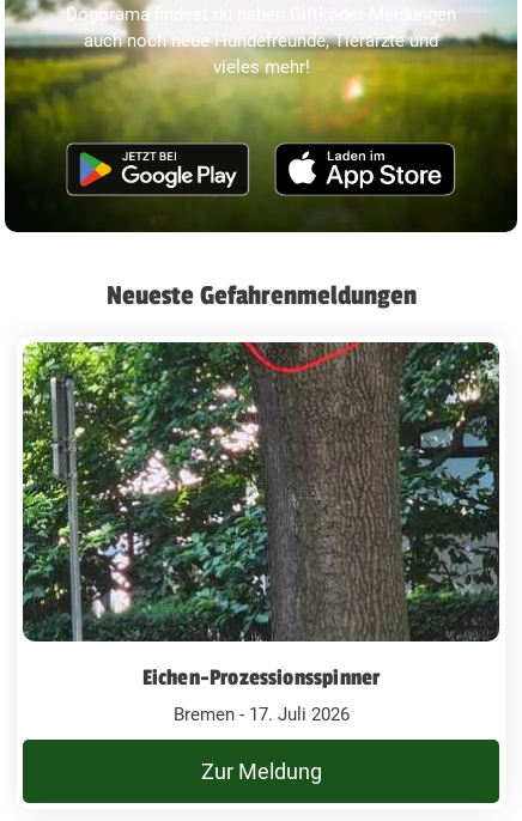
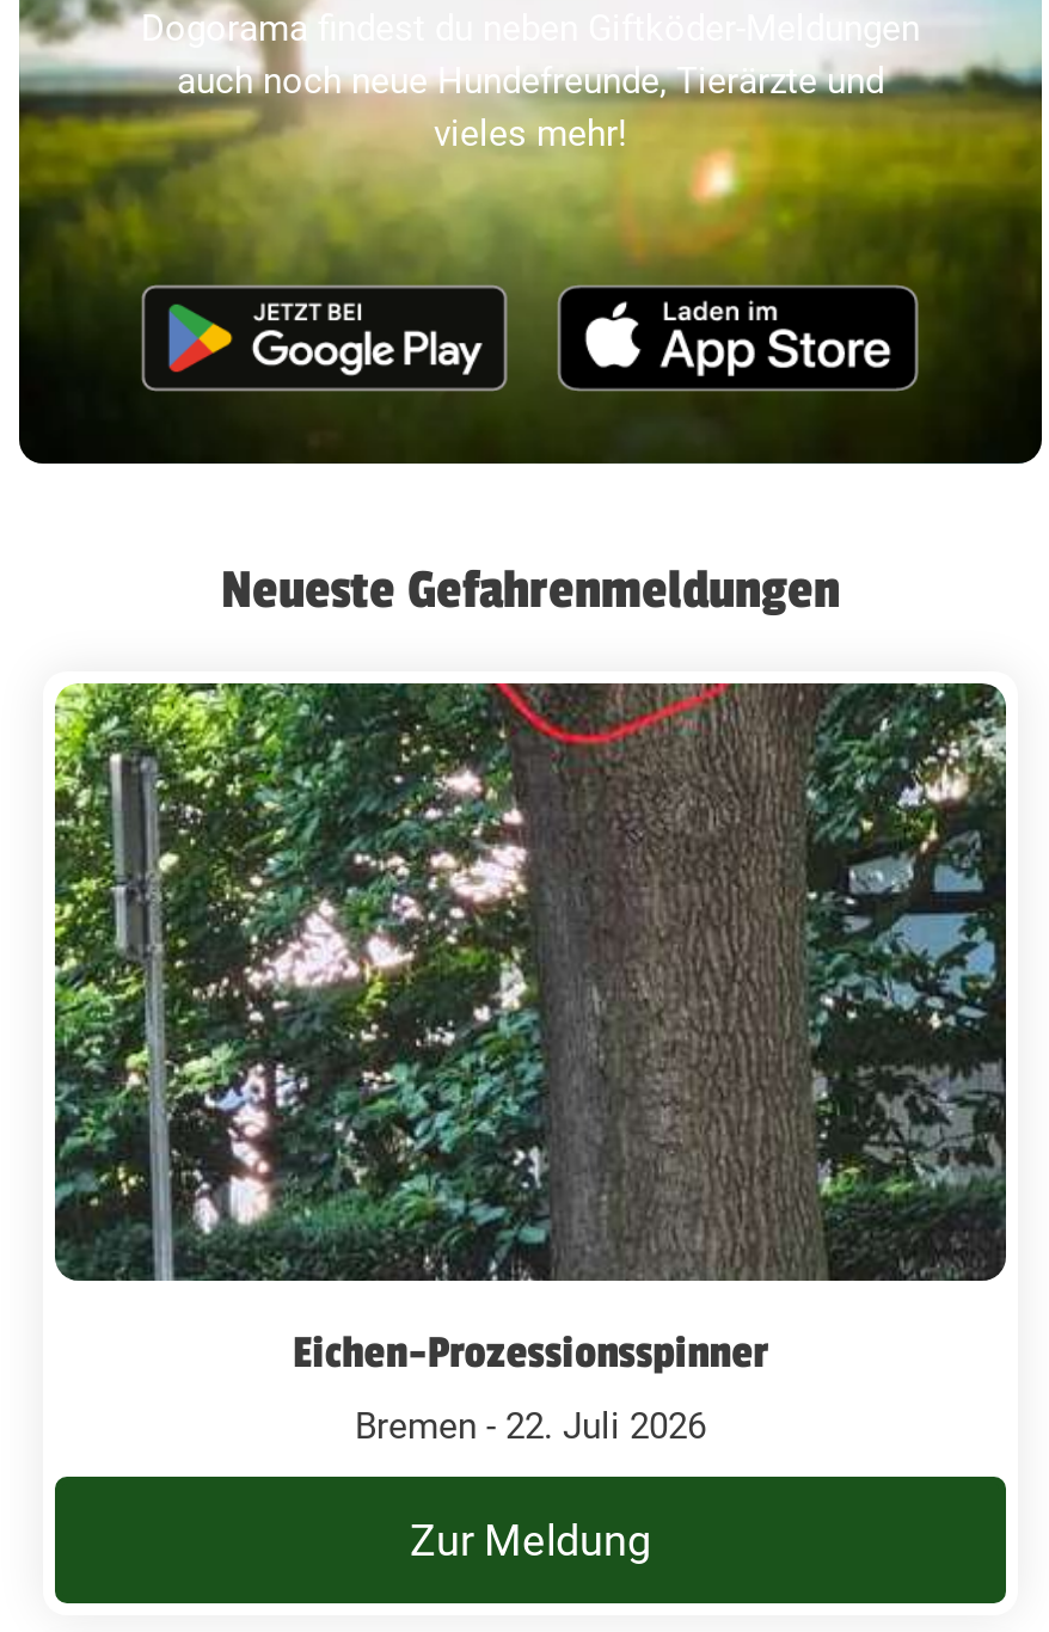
[173,703,349,725] Bremen - 17. Juli 2026 -> [355,1404,706,1447] Bremen - 22. Juli 2026

